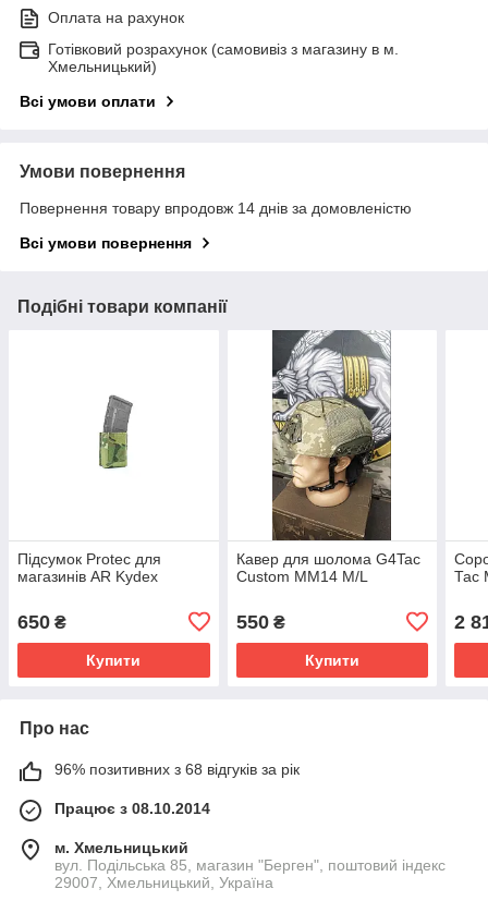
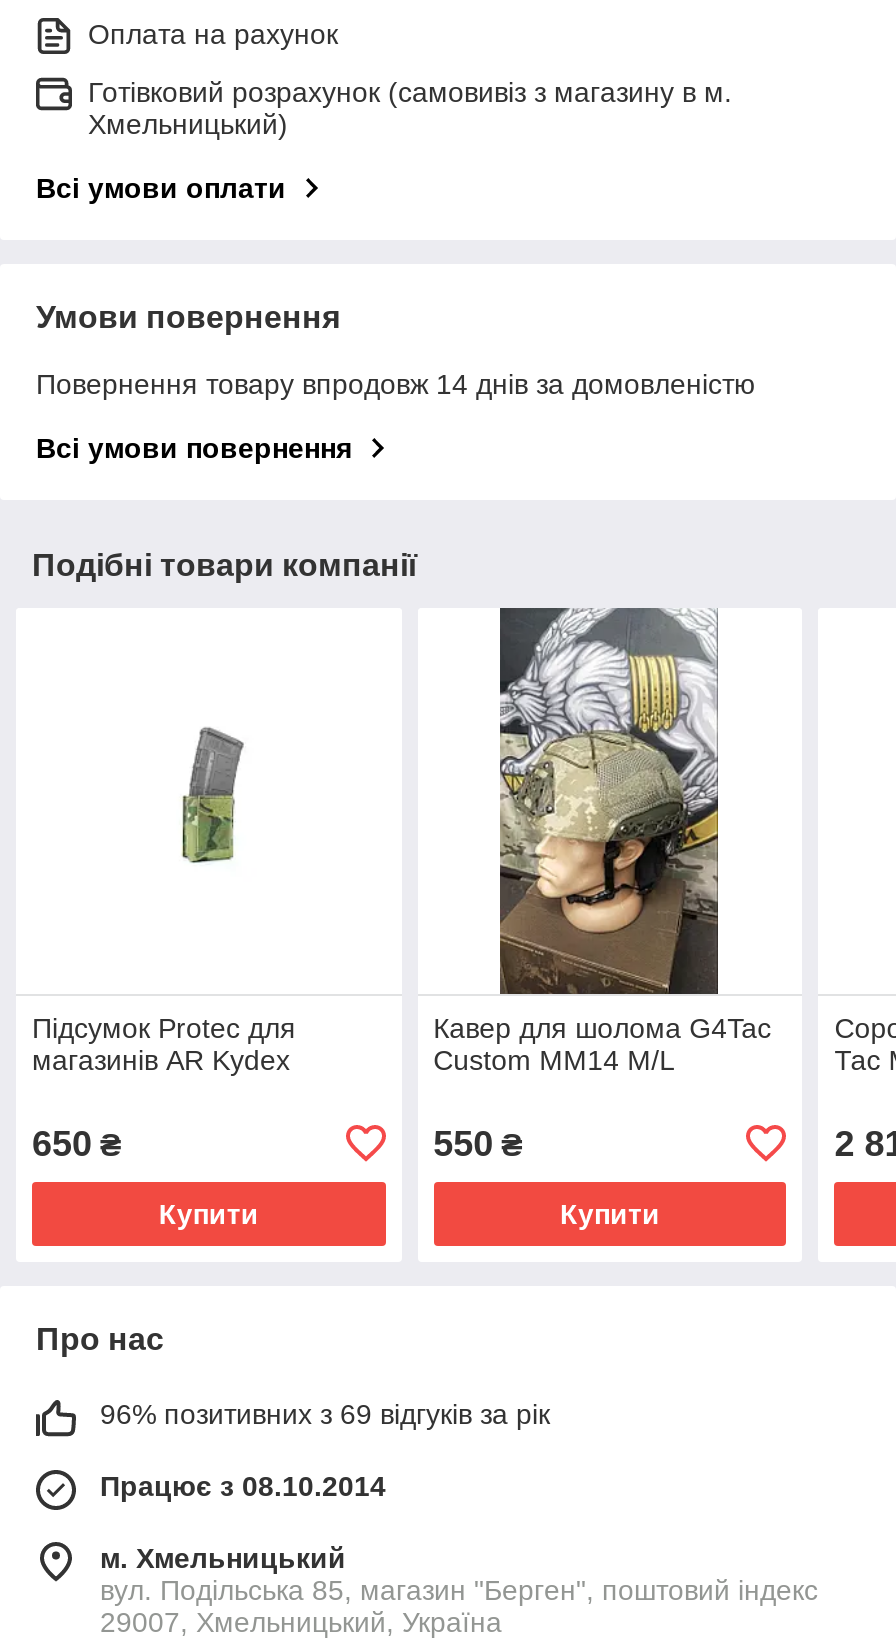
[54,760,300,778] 96% позитивних з 68 відгуків за рік -> [100,1398,550,1430] 96% позитивних з 69 відгуків за рік

